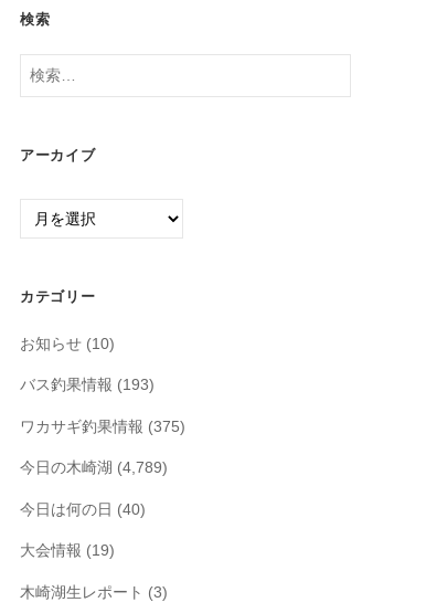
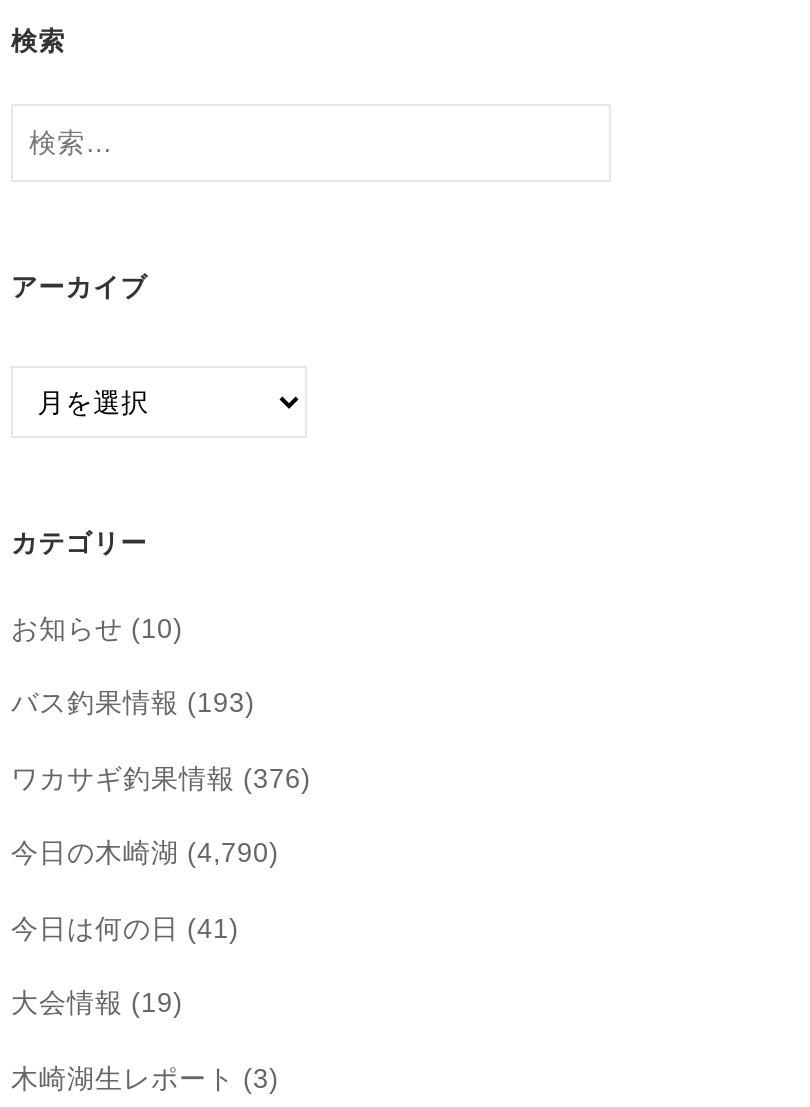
[20,418,185,435] ワカサギ釣果情報(375) -> [11,764,311,794] ワカサギ釣果情報(376)
[20,460,168,476] 今日の木崎湖(4,789) -> [11,839,279,869] 今日の木崎湖(4,790)
[20,501,146,518] 今日は何の日(40) -> [11,914,239,944] 今日は何の日(41)

